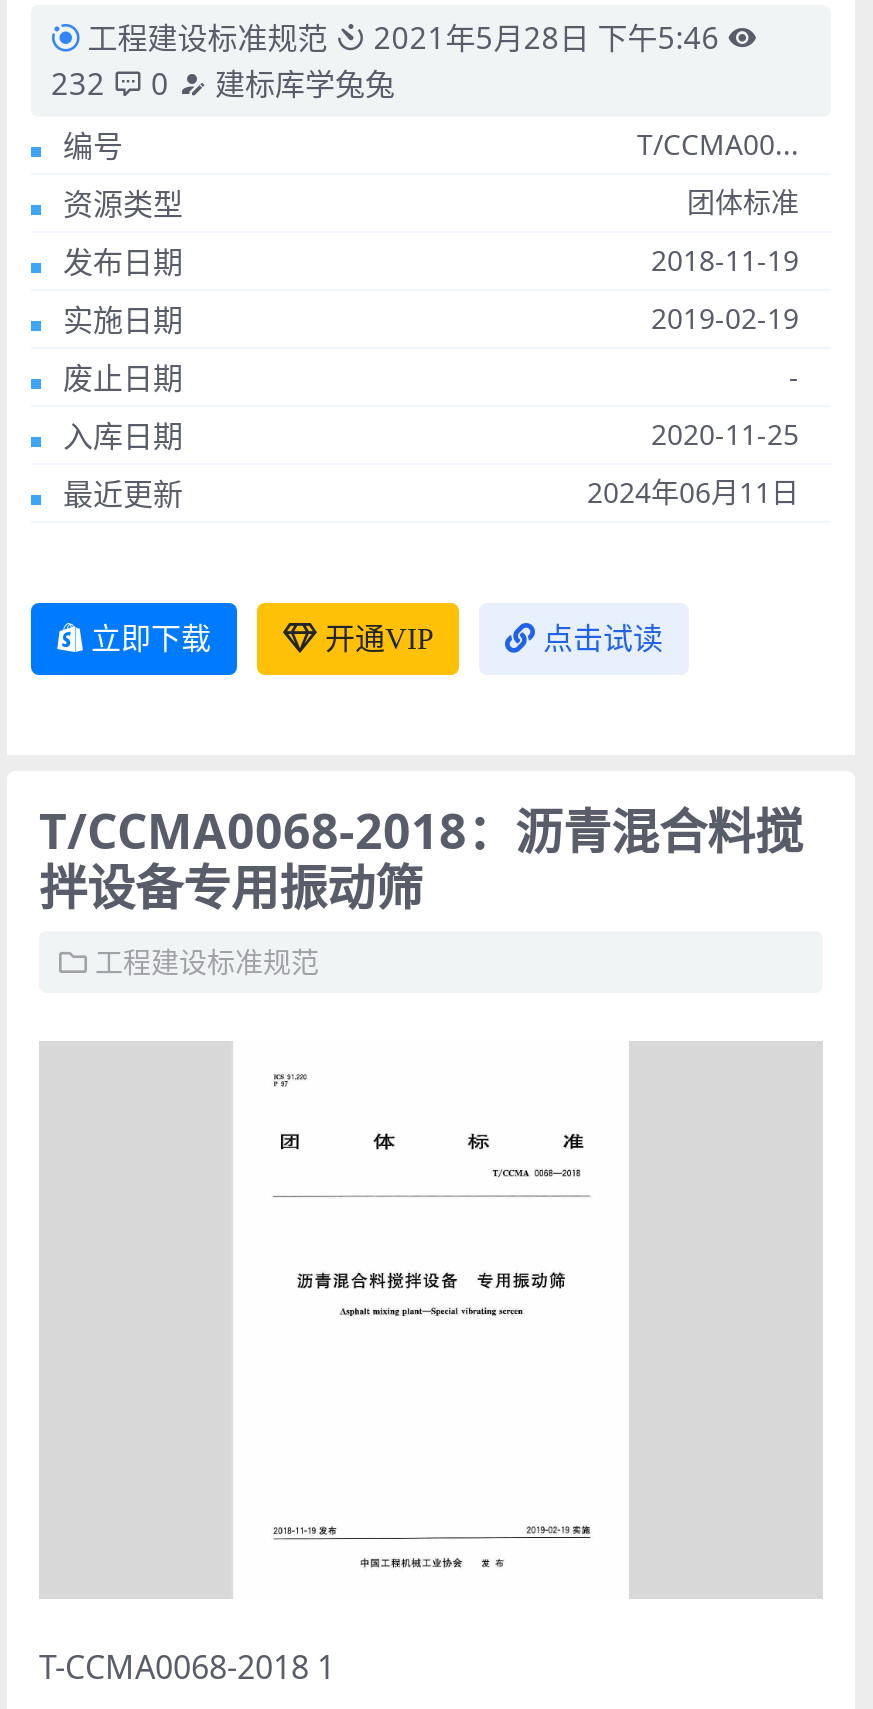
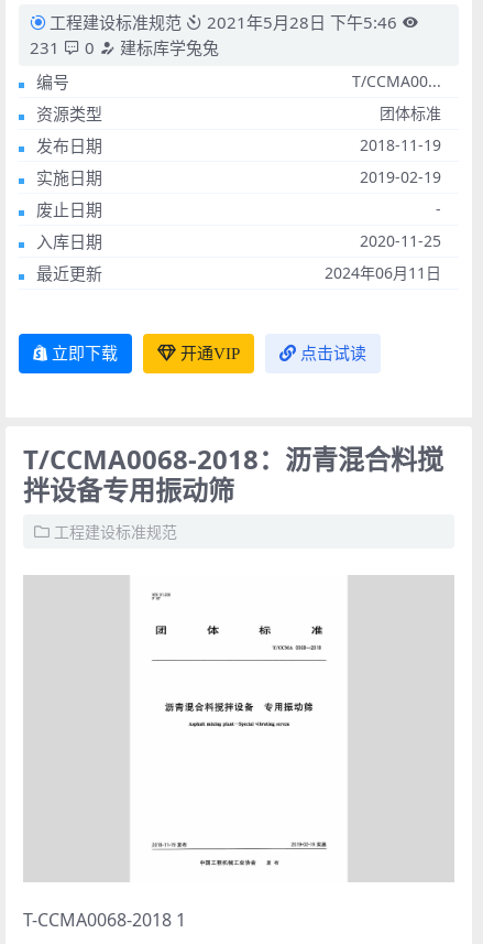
[51,63,105,103] 232 -> [30,36,59,58] 231

